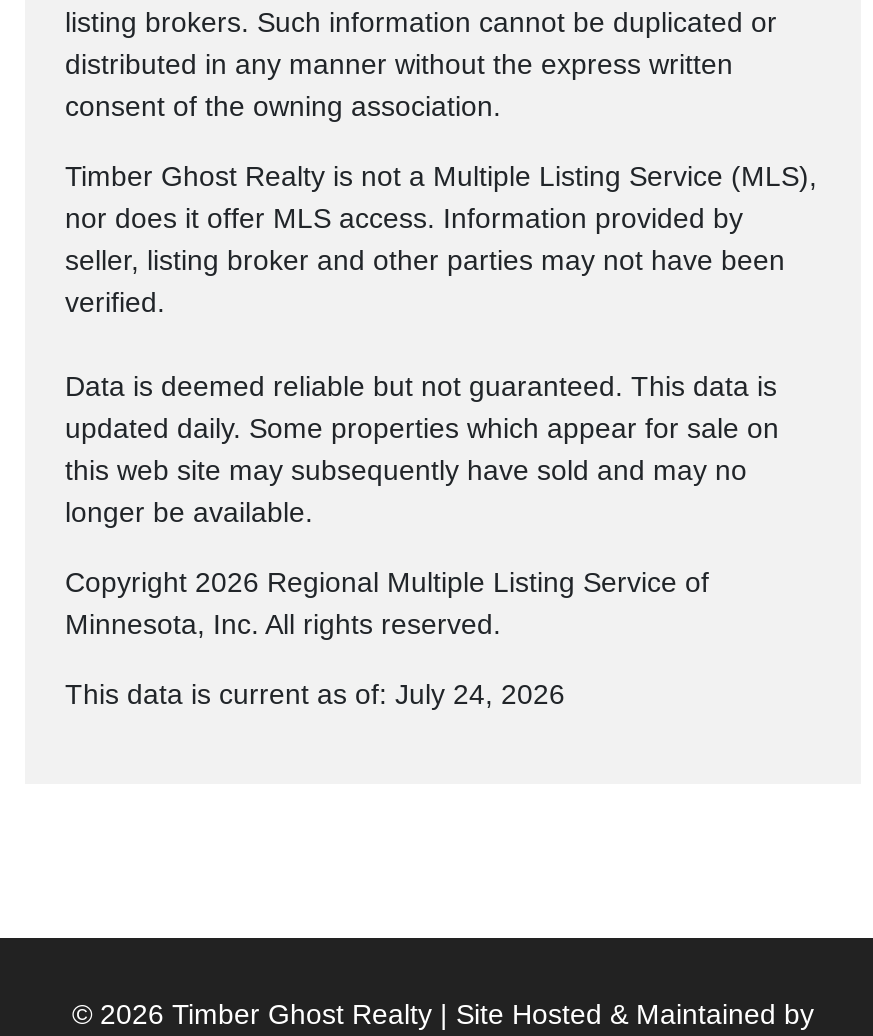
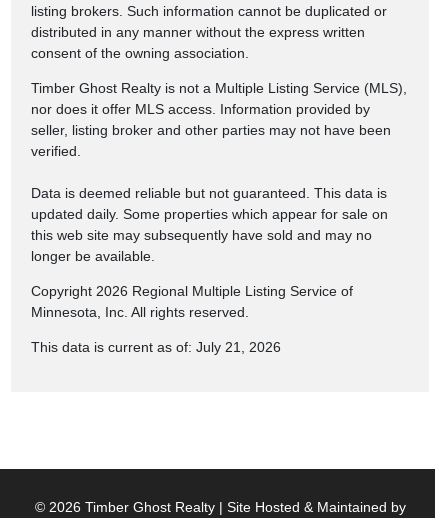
[65,678,565,710] This data is current as of: July 24, 2026 -> [31,339,281,355] This data is current as of: July 21, 2026

